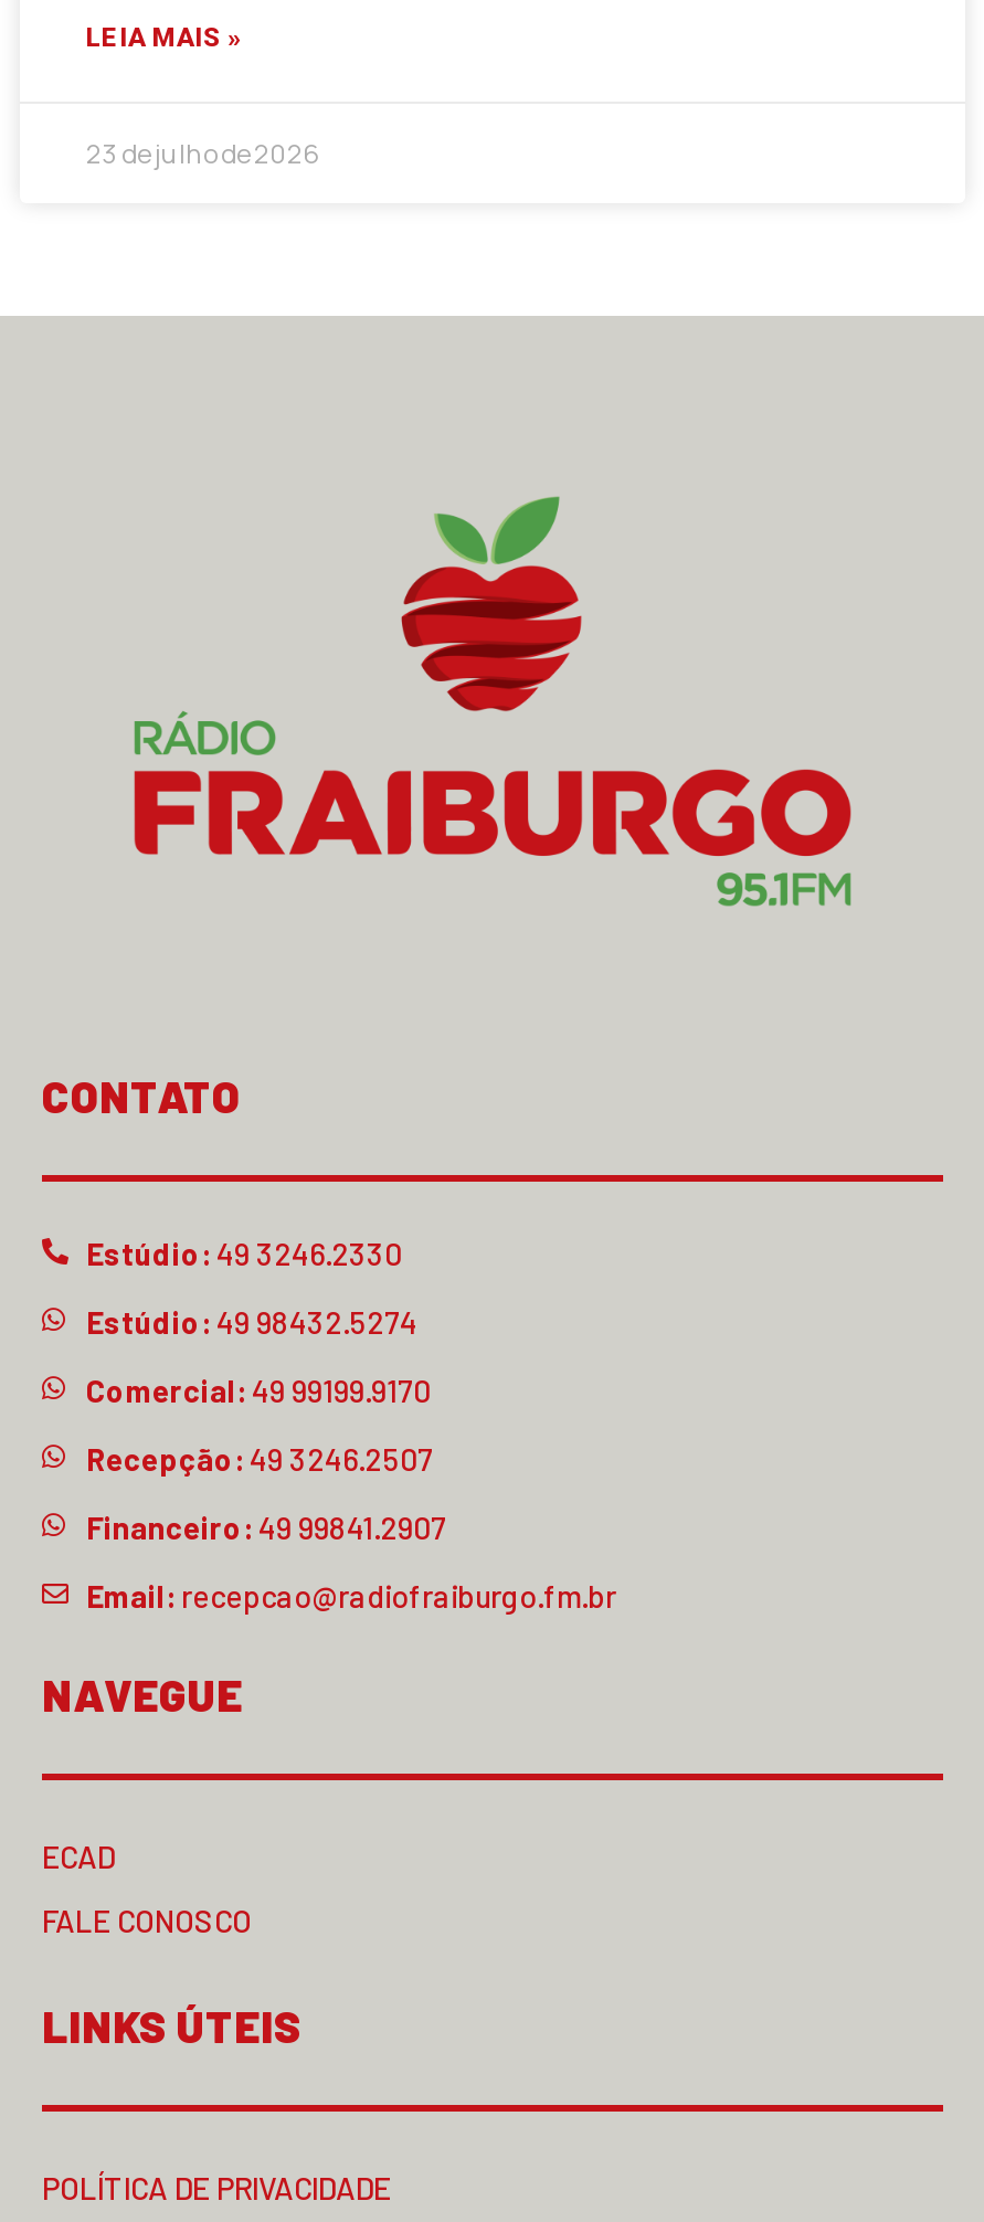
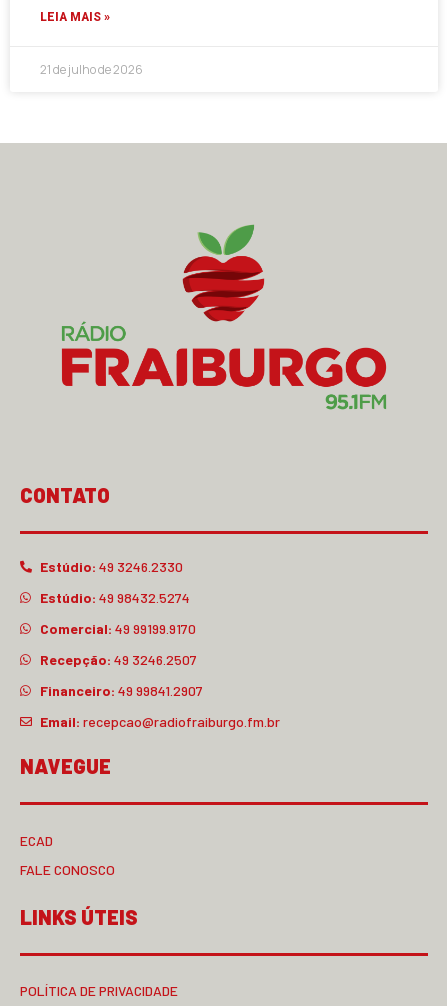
[86,134,320,172] 23 de julho de 2026 -> [40,61,143,78] 21 de julho de 2026

